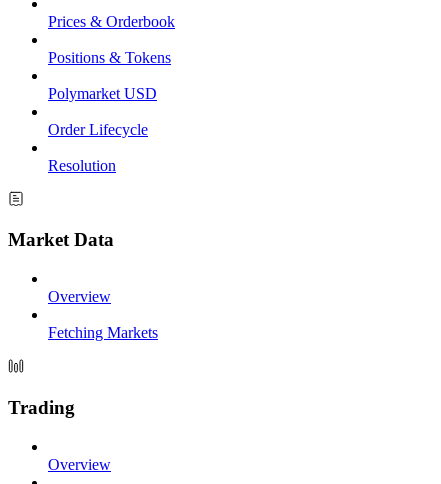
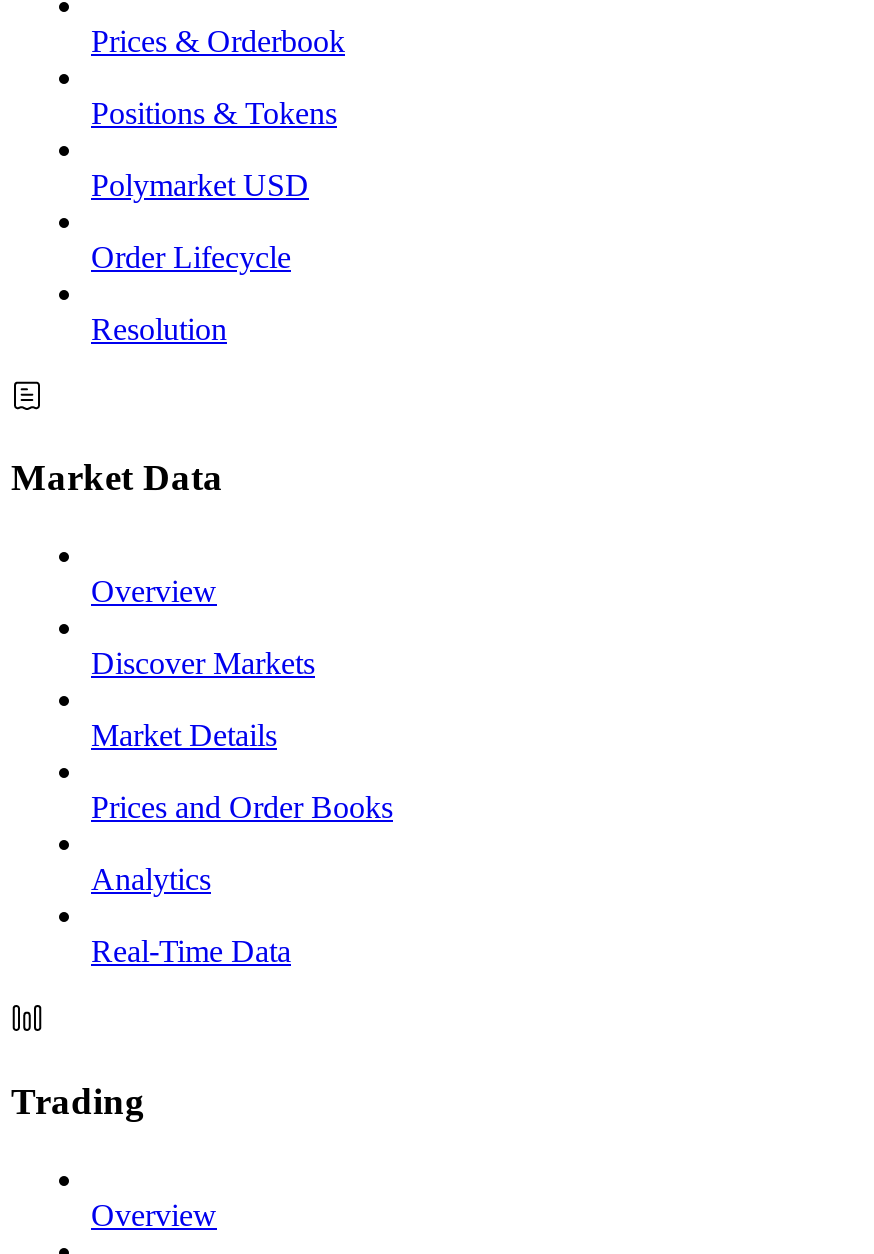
[48,324,158,341] Fetching Markets -> [91,646,393,968] Discover Markets | Market Details | Prices and Order Books | Analytics | Real-Time Data

